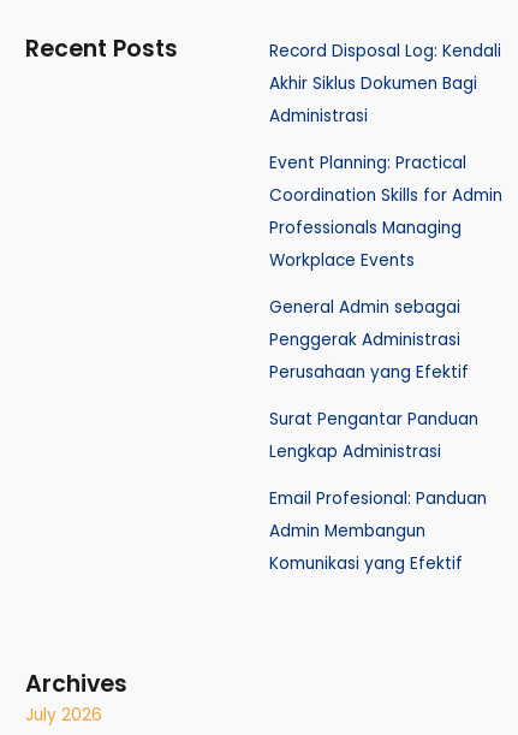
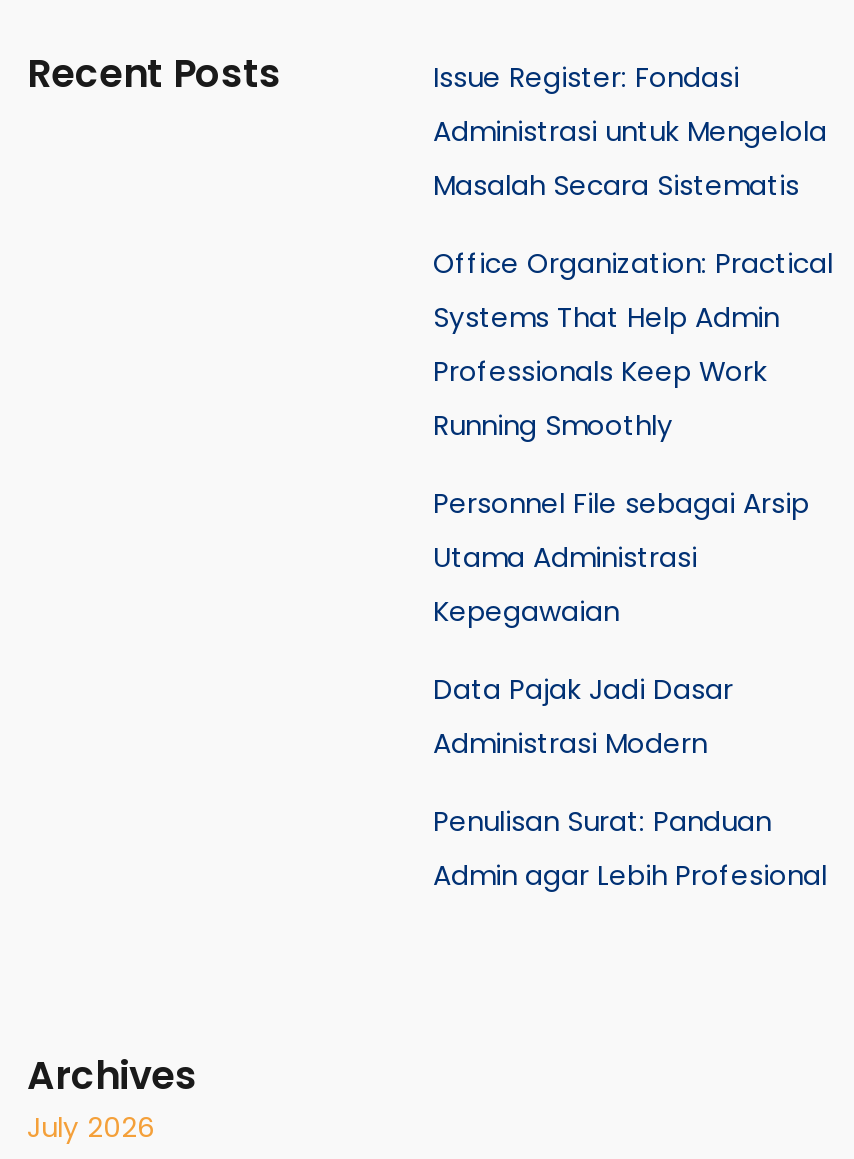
[269,39,501,127] Record Disposal Log: Kendali | Akhir Siklus Dokumen Bagi | Administrasi -> [433,58,827,204] Issue Register: Fondasi | Administrasi untuk Mengelola | Masalah Secara Sistematis
[269,151,502,271] Event Planning: Practical | Coordination Skills for Admin | Professionals Managing | Workplace Events -> [433,244,833,444] Office Organization: Practical | Systems That Help Admin | Professionals Keep Work | Running Smoothly
[269,295,469,383] General Admin sebagai | Penggerak Administrasi | Perusahaan yang Efektif -> [433,484,809,630] Personnel File sebagai Arsip | Utama Administrasi | Kepegawaian
[269,407,478,463] Surat Pengantar Panduan | Lengkap Administrasi -> [433,670,733,762] Data Pajak Jadi Dasar | Administrasi Modern
[269,487,487,574] Email Profesional: Panduan | Admin Membangun | Komunikasi yang Efektif -> [433,802,827,894] Penulisan Surat: Panduan | Admin agar Lebih Profesional

